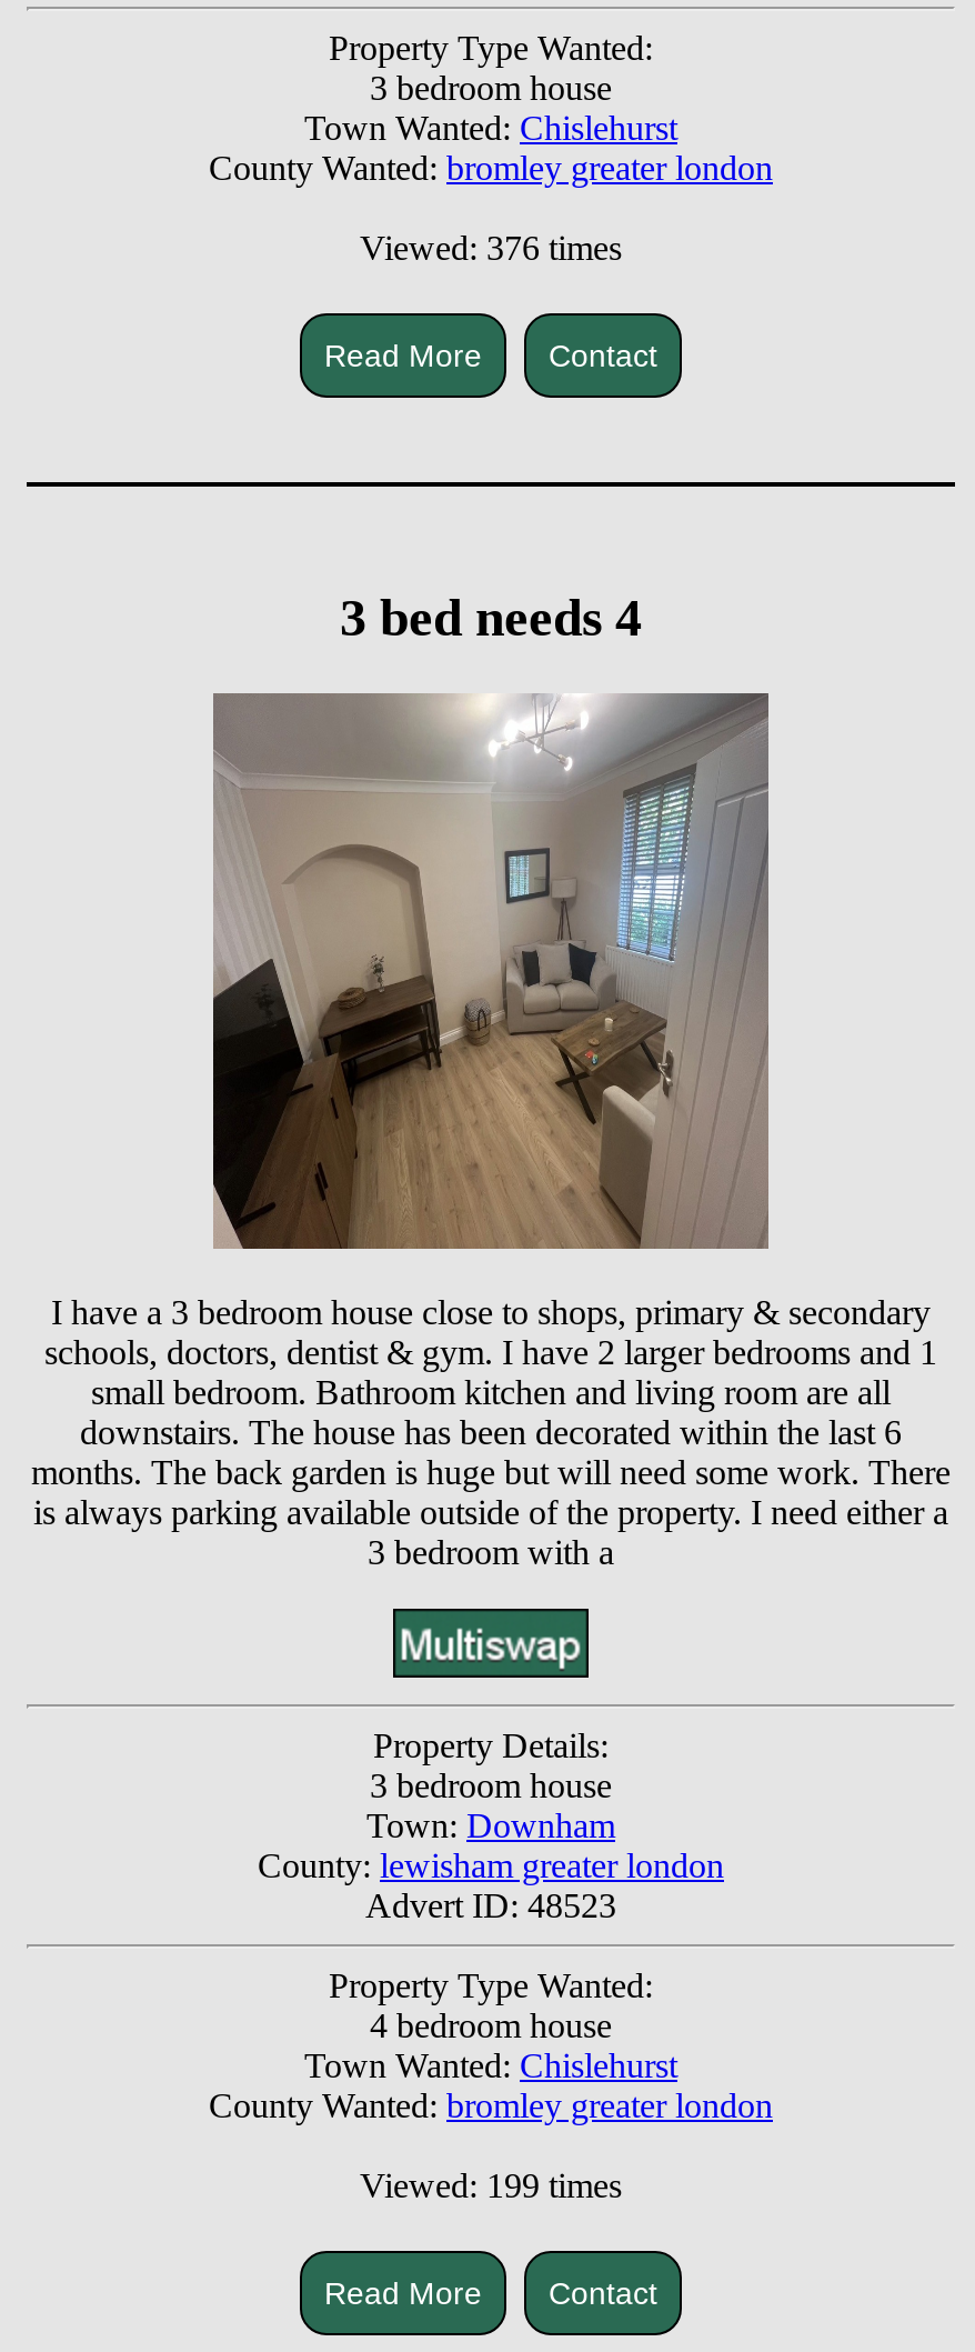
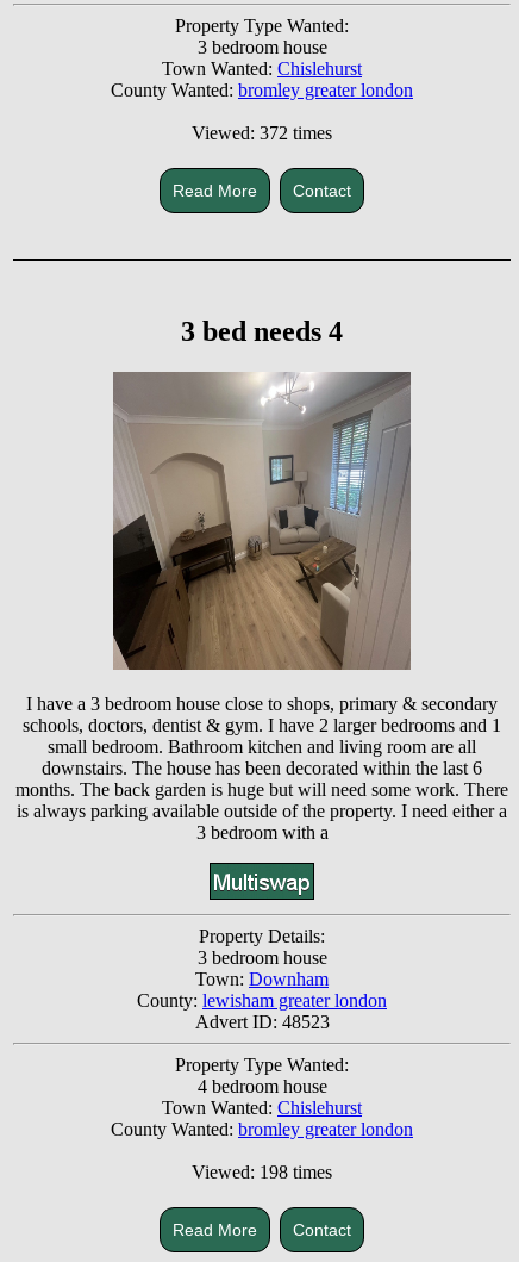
[360,228,622,266] Viewed: 376 times -> [192,122,332,143] Viewed: 372 times
[360,2165,622,2203] Viewed: 199 times -> [192,1161,332,1182] Viewed: 198 times

